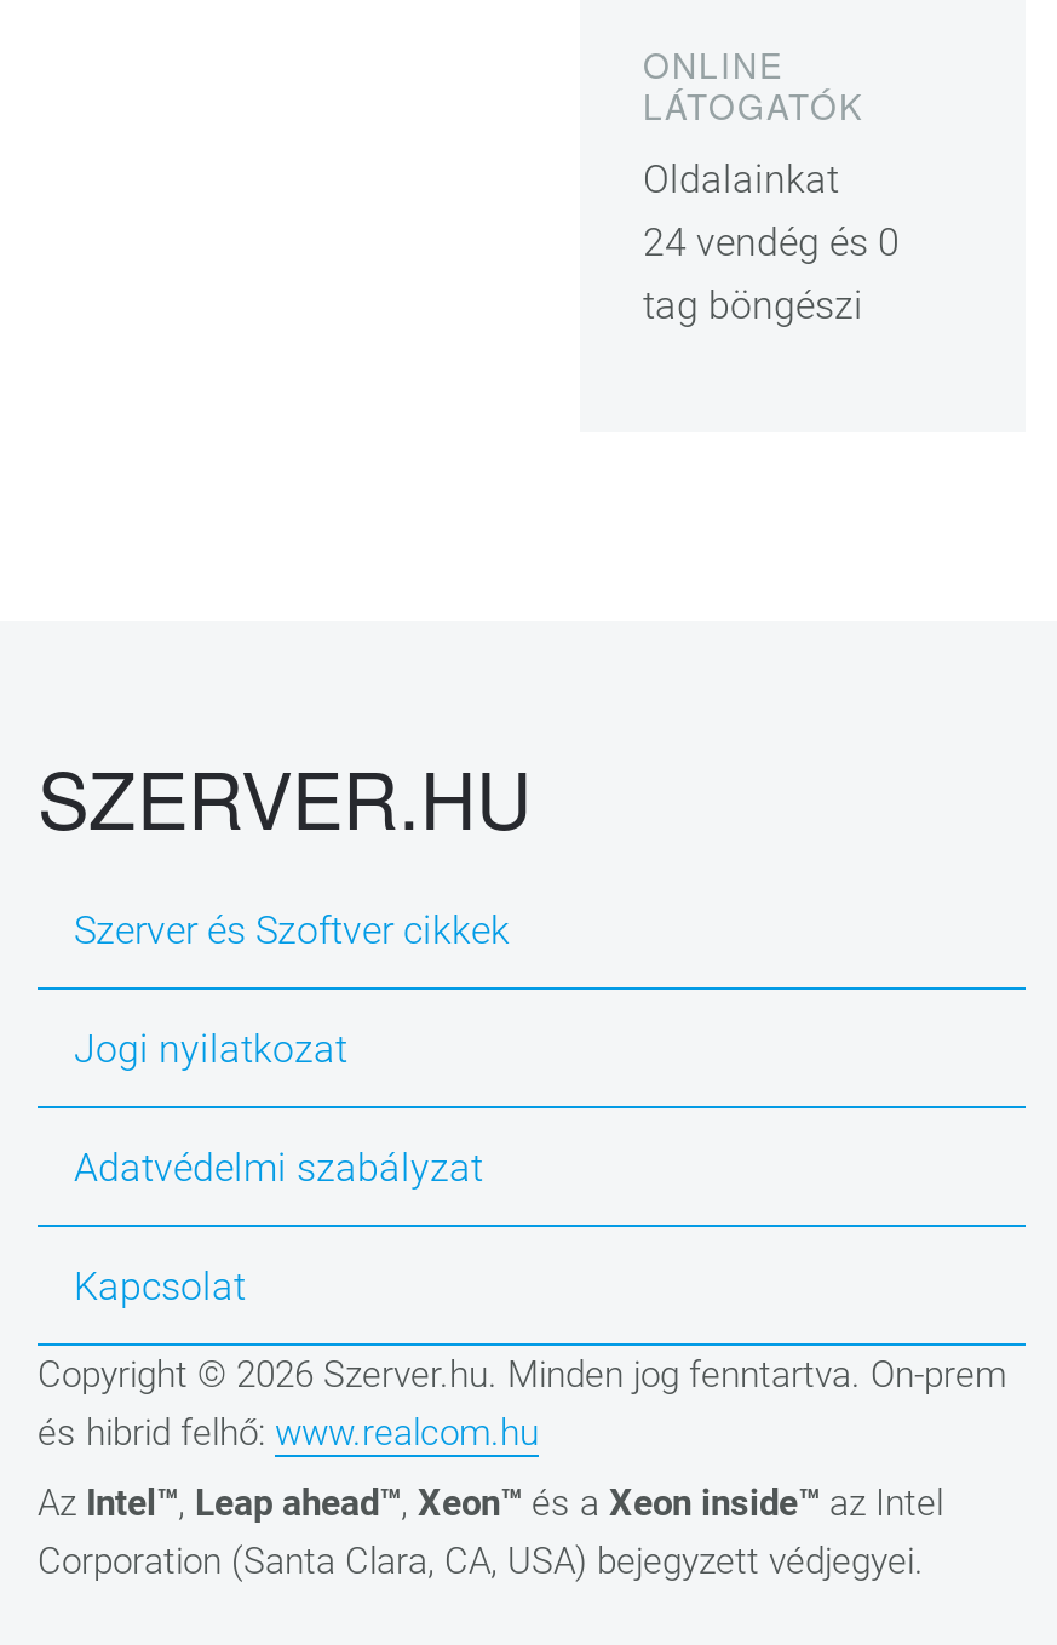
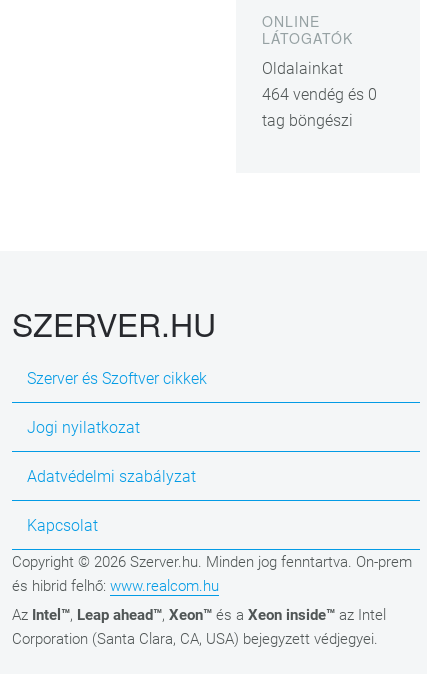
[643,219,900,265] 24 vendég és 0 -> [262,85,377,104] 464 vendég és 0

